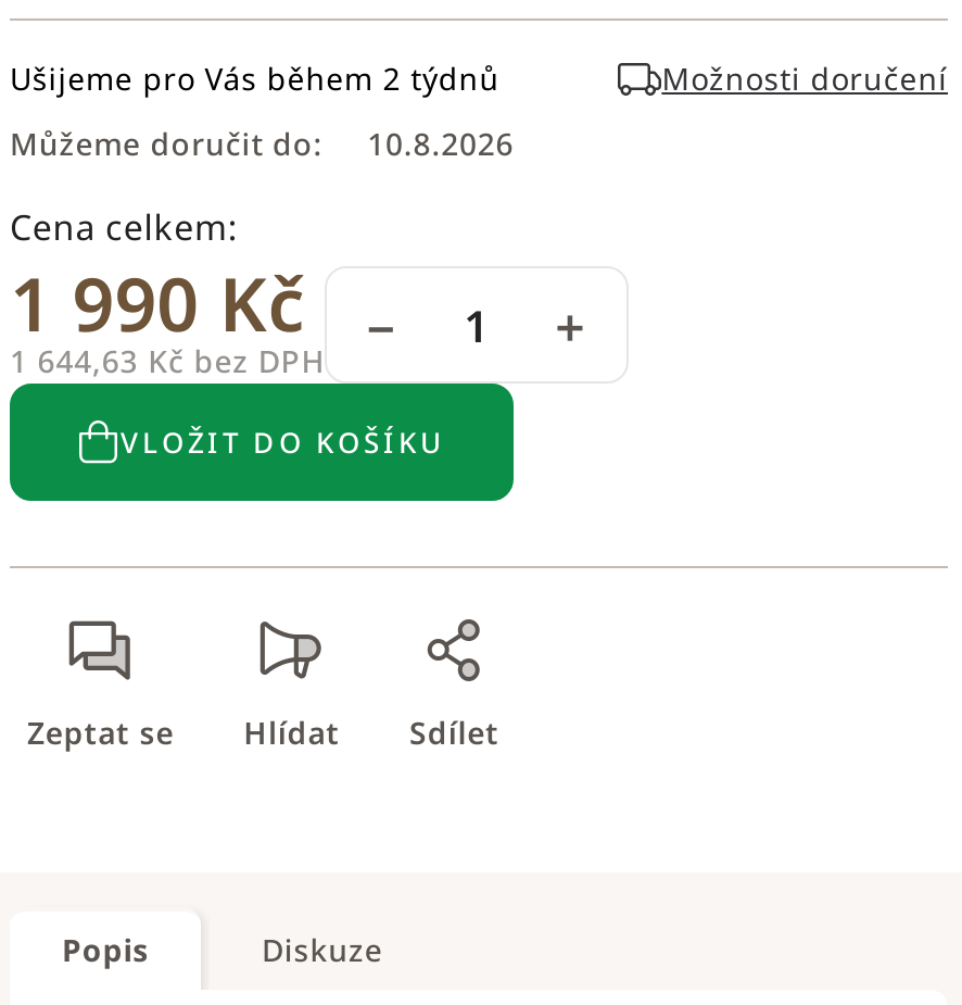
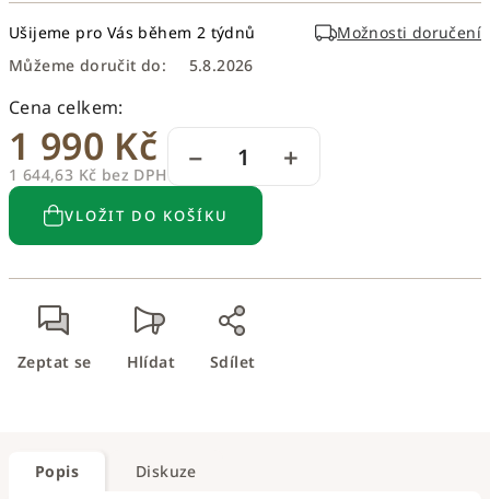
[10,123,514,164] Můžeme doručit do: 10.8.2026 -> [9,55,254,75] Můžeme doručit do: 5.8.2026

